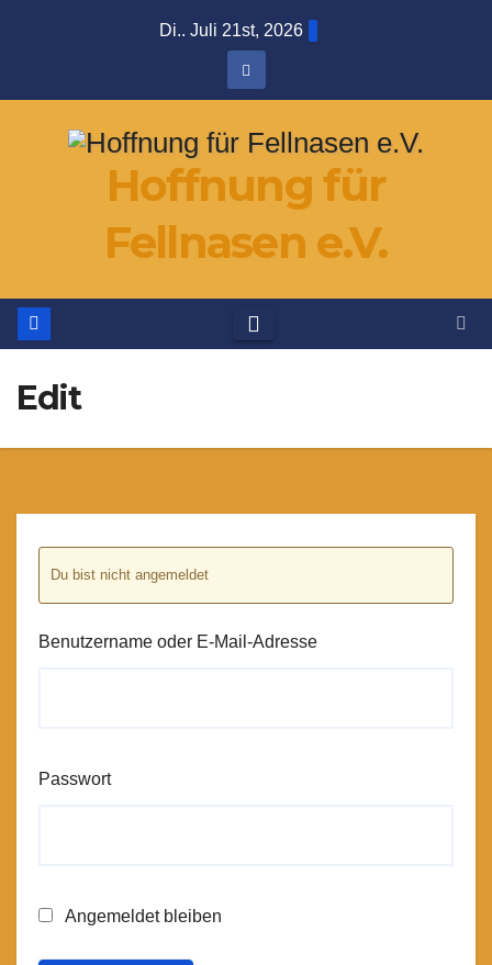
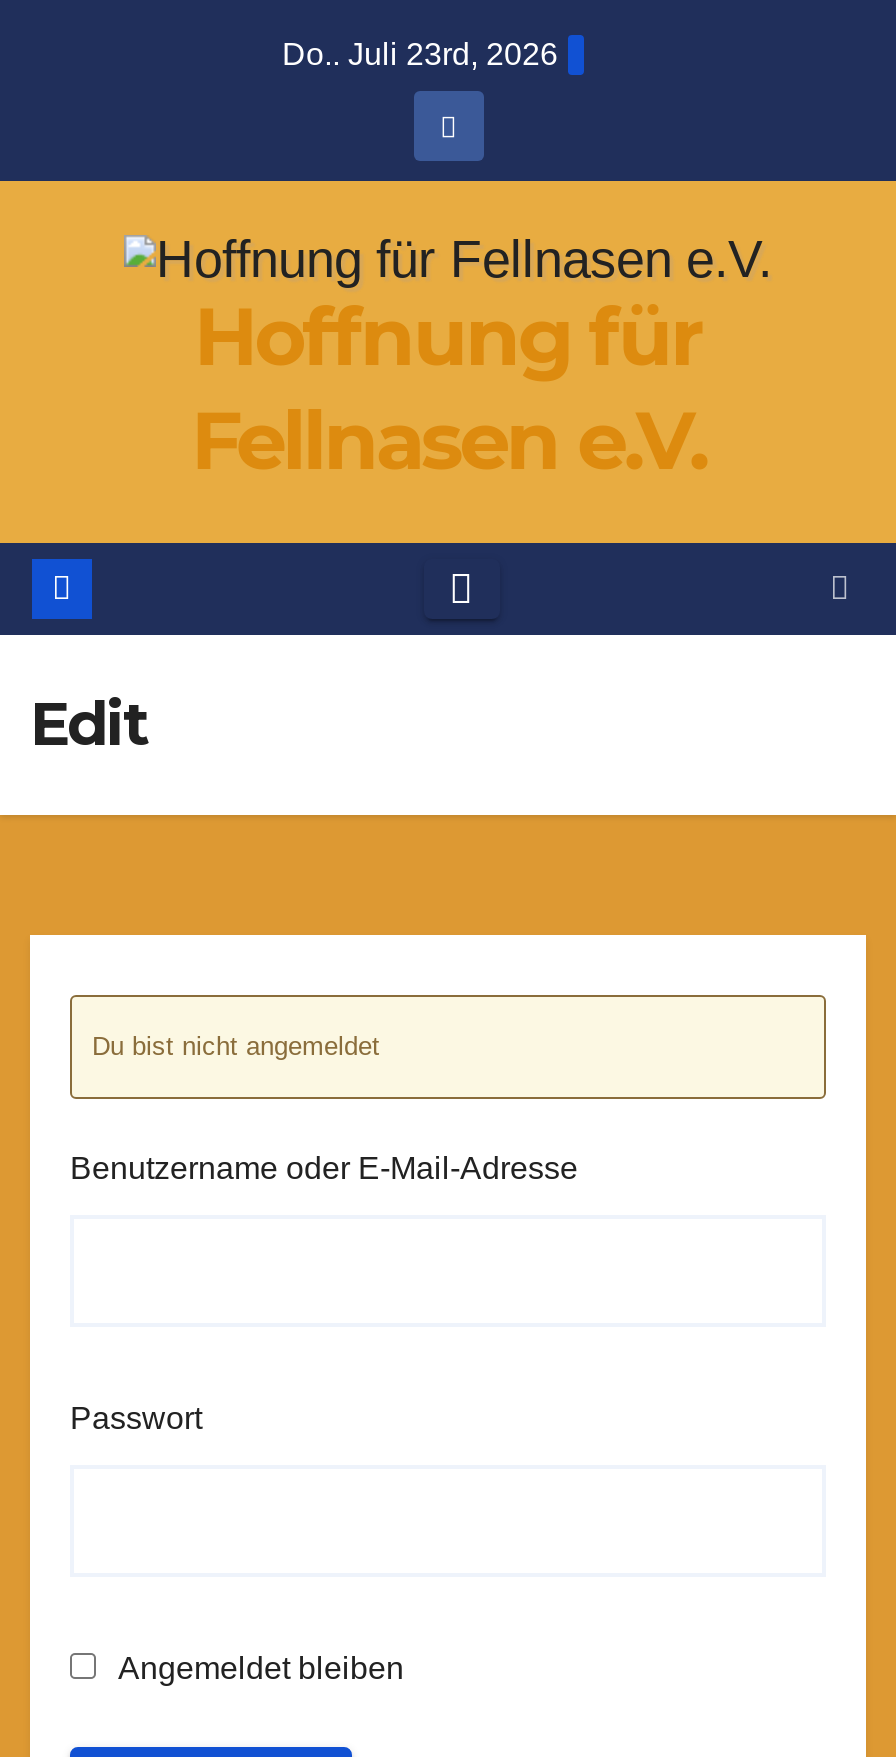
[159,21,303,40] Di.. Juli 21st, 2026 -> [282,37,558,71] Do.. Juli 23rd, 2026

